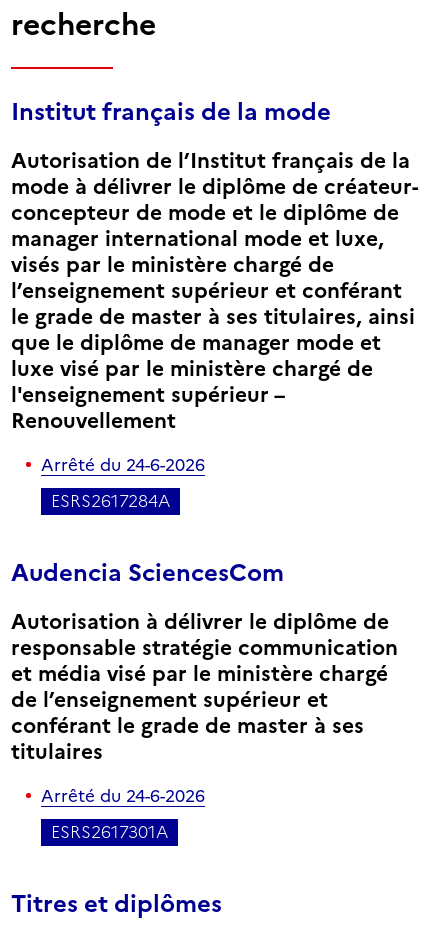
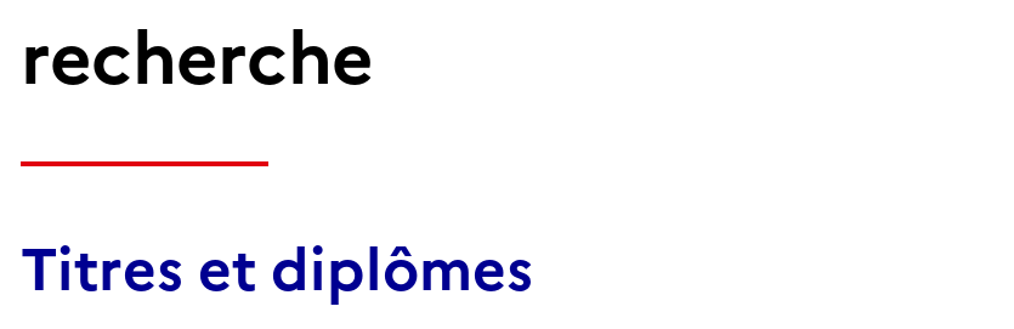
[11,97,419,842] Institut français de la mode | Autorisation de l’Institut français de la | mode à délivrer le diplôme de créateur- | concepteur de mode et le diplôme de | manager international mode et luxe, | visés par le ministère chargé de | l’enseignement supérieur et conférant | le grade de master à ses titulaires, ainsi | que le diplôme de manager mode et | luxe visé par le ministère chargé de | l'enseignement supérieur – | Renouvellement | Arrêté du 24-6-2026 | ESRS2617284A | Audencia SciencesCom | Autorisation à délivrer le diplôme de | responsable stratégie communication | et média visé par le ministère chargé | de l’enseignement supérieur et | conférant le grade de master à ses | titulaires | Arrêté du 24-6-2026 | ESRS2617301A -> none

